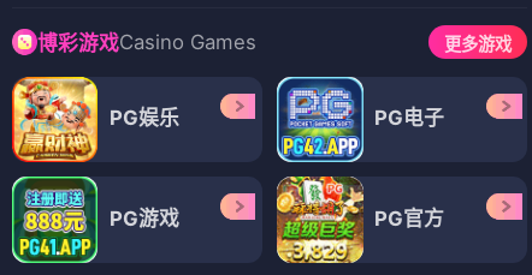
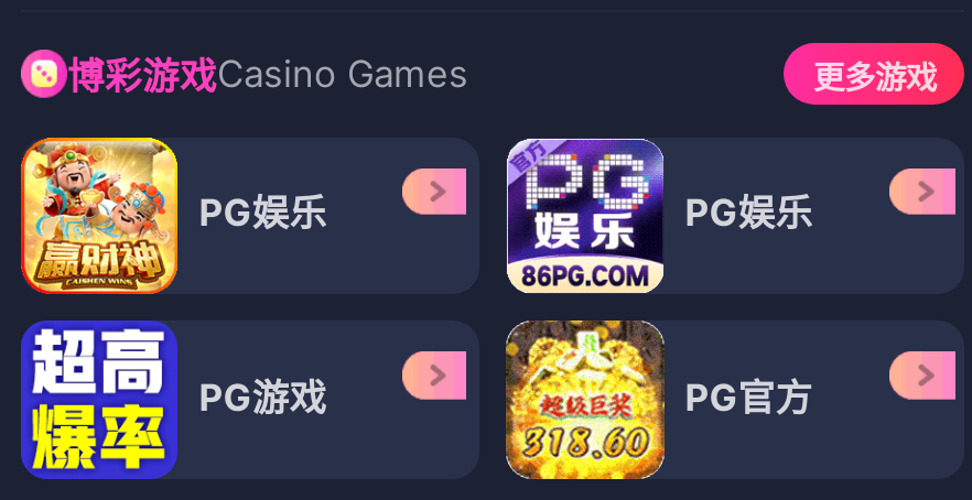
[276,76,444,163] [image] | PG电子 -> [506,138,813,294] [image] | PG娱乐
[11,175,99,264] [image] -> [19,318,180,481] [image]
[276,175,365,264] [image] -> [506,320,665,481] [image]

